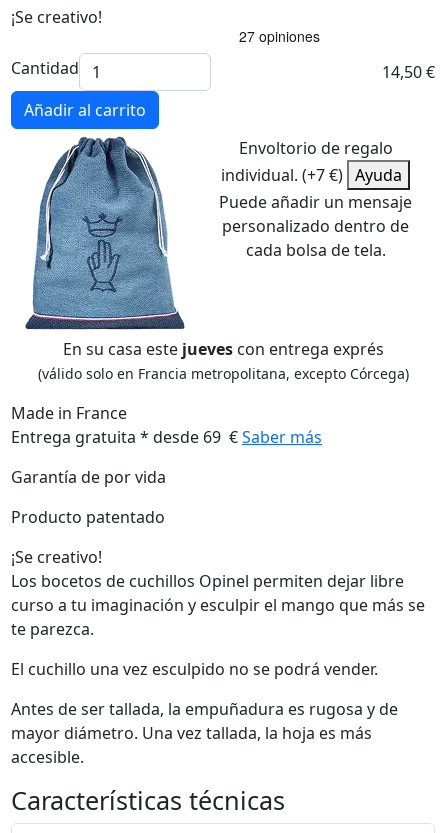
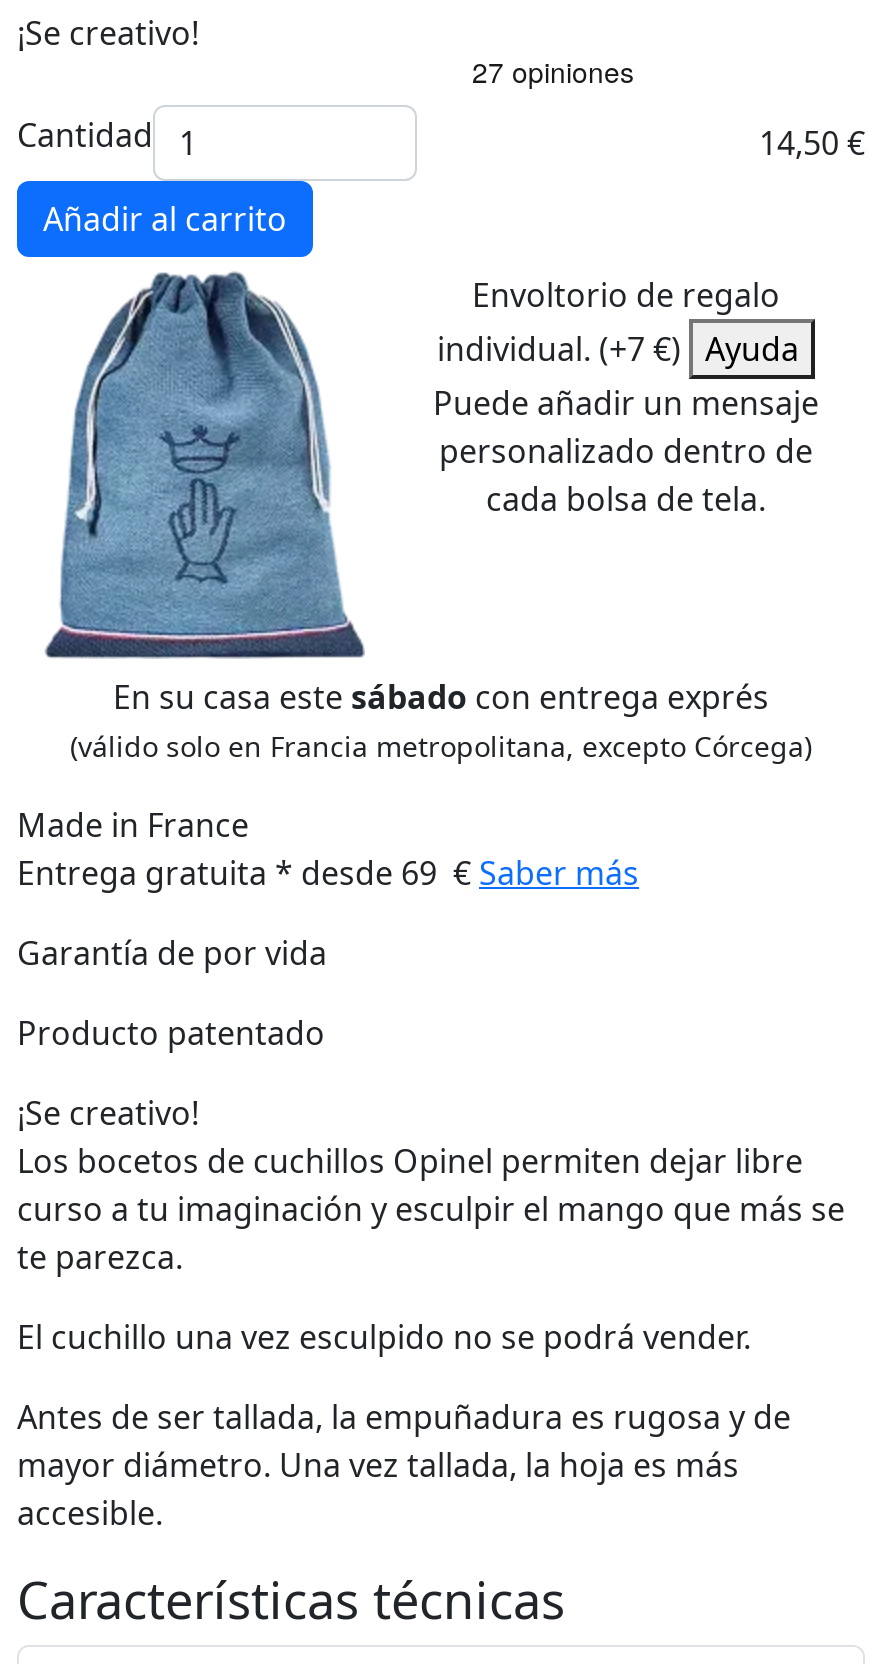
[62,338,383,360] En su casa este jueves con entrega exprés -> [113,674,769,718] En su casa este sábado con entrega exprés

